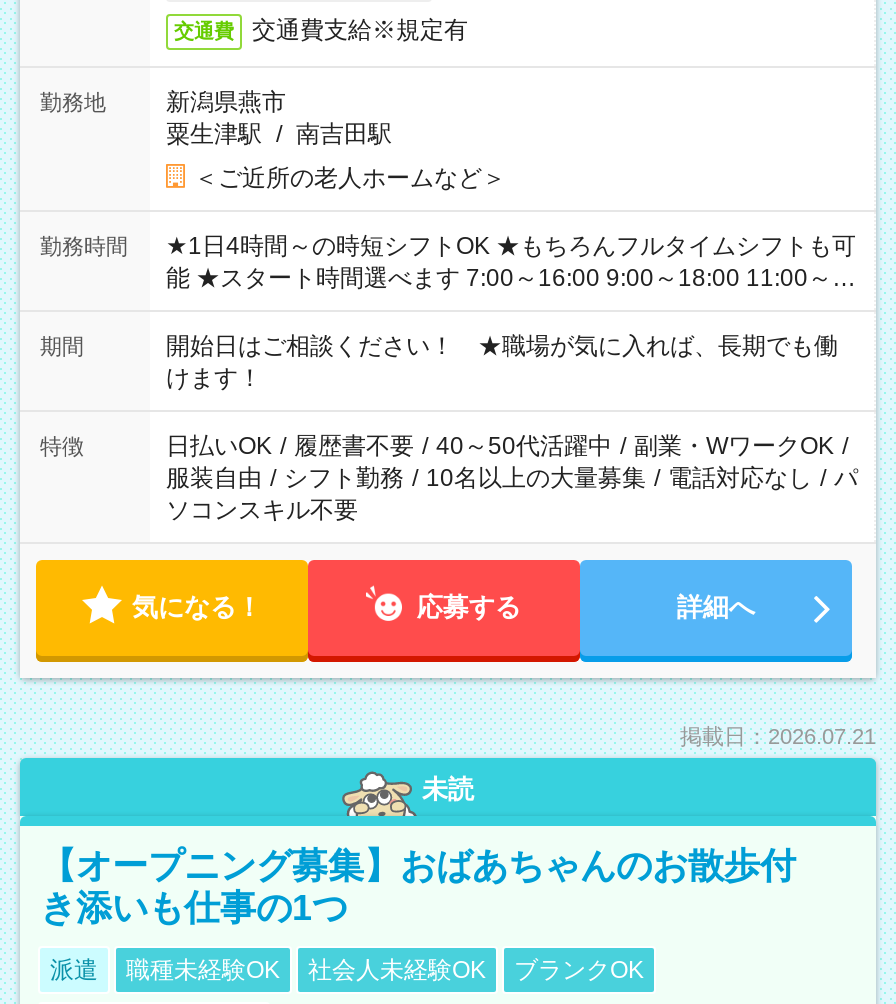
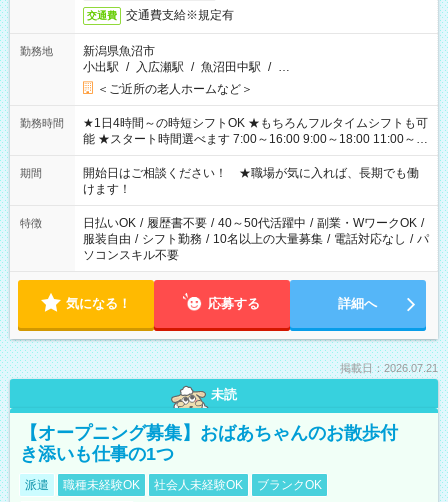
[166,88,392,148] 新潟県燕市 | 粟生津駅 / 南吉田駅 -> [83,44,290,74] 新潟県魚沼市 | 小出駅 / 入広瀬駅 / 魚沼田中駅 / …

